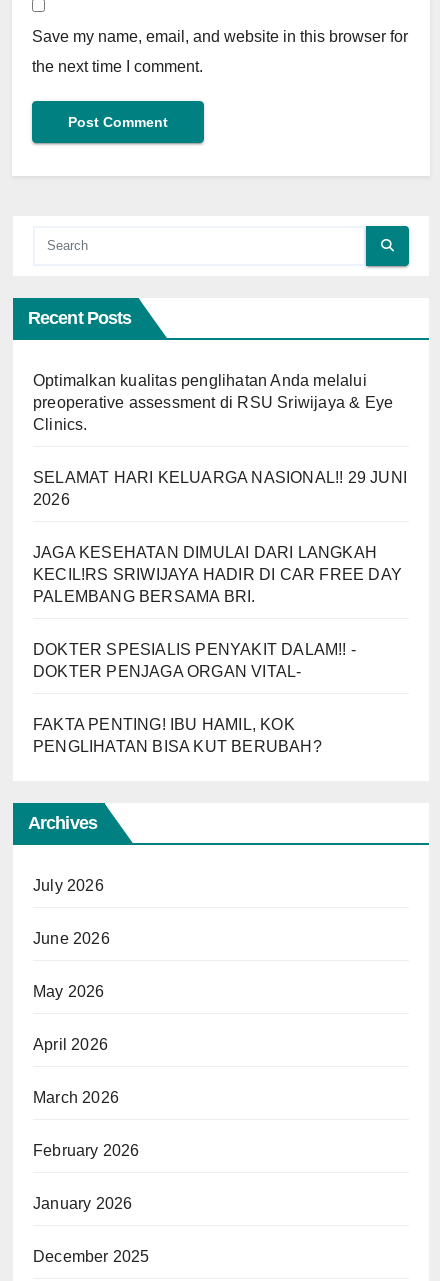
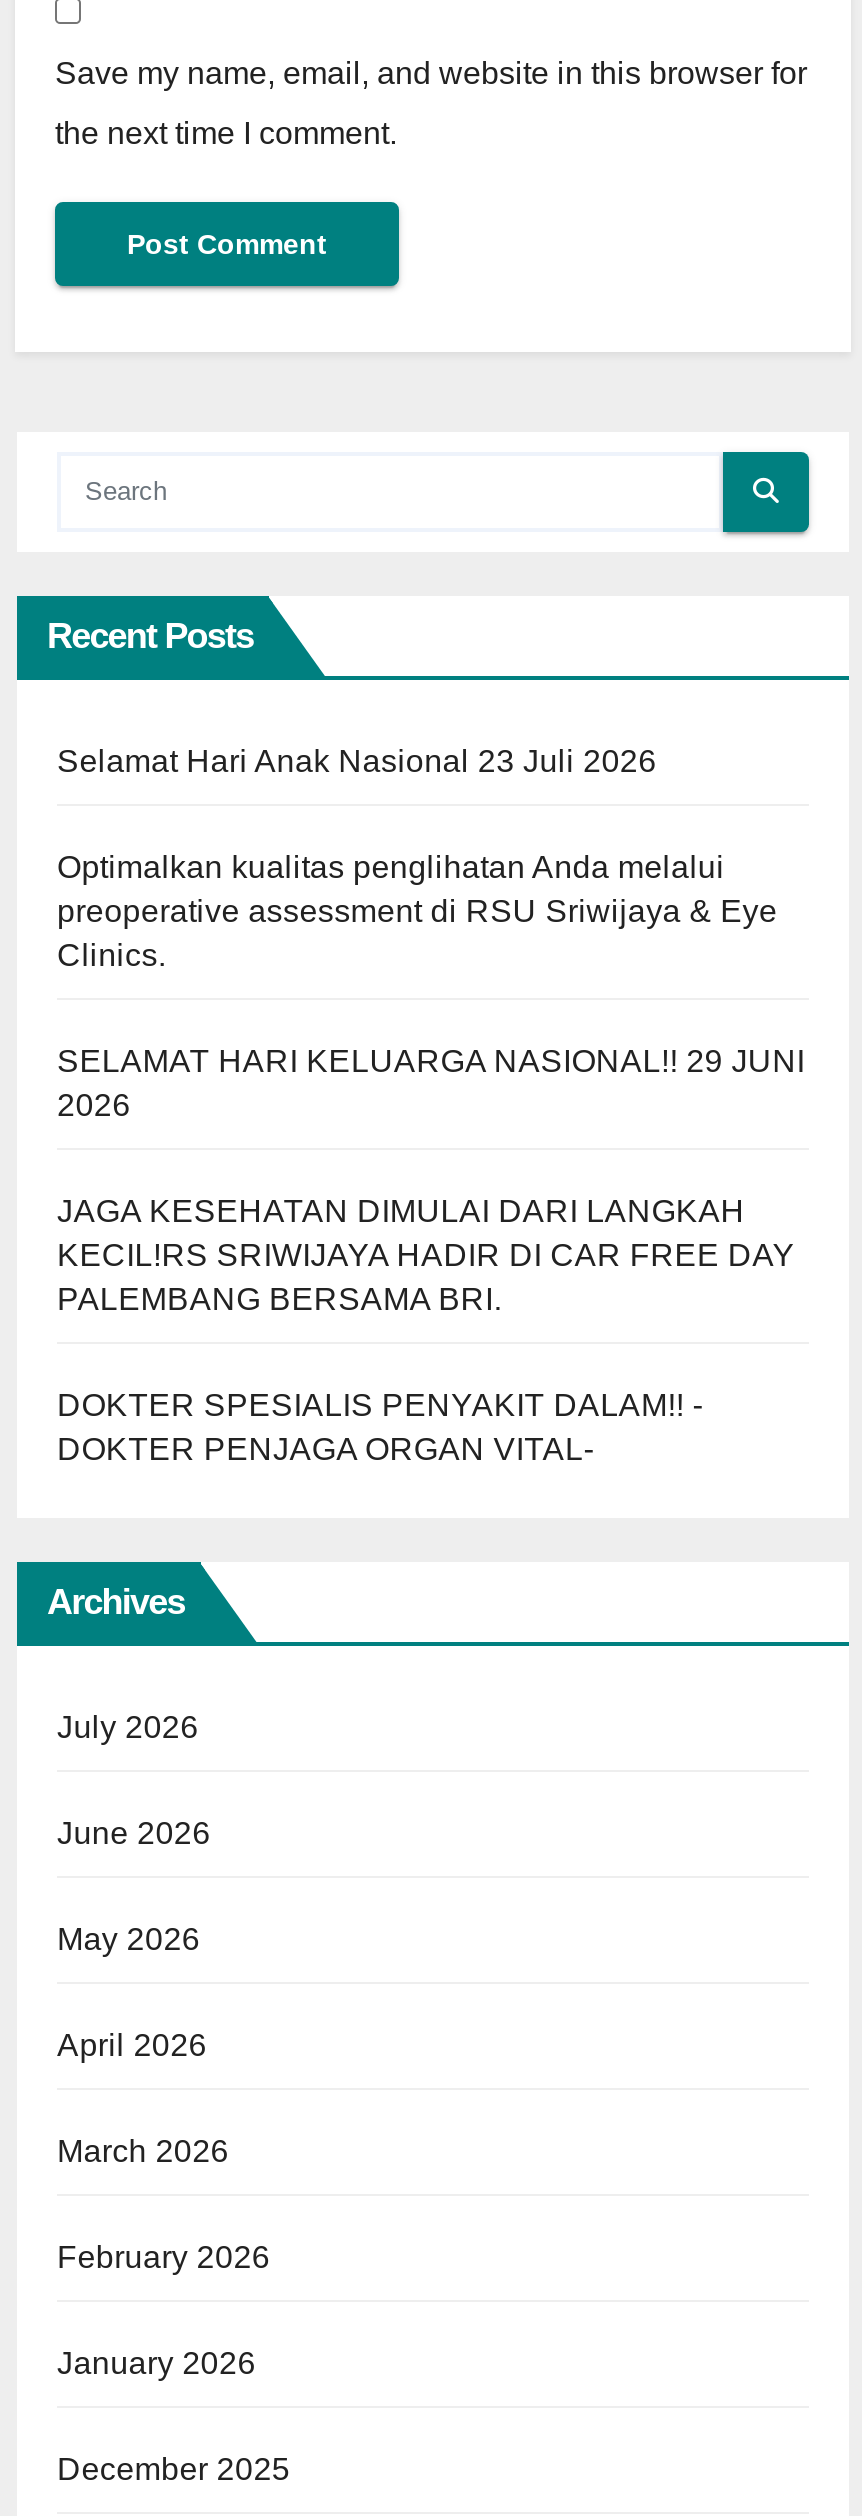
none -> [57,743,657,777] Selamat Hari Anak Nasional 23 Juli 2026
moved [33,372,407,680] -> [57,849,805,1465]: Optimalkan kualitas penglihatan Anda melalui | preoperative assessment di RSU Sriwijaya & Eye | Clinics. | ... | DOKTER SPESIALIS PENYAKIT DALAM!! - | DOKTER PENJAGA ORGAN VITAL-
[33,716,322,755] FAKTA PENTING! IBU HAMIL, KOK | PENGLIHATAN BISA KUT BERUBAH? -> none

